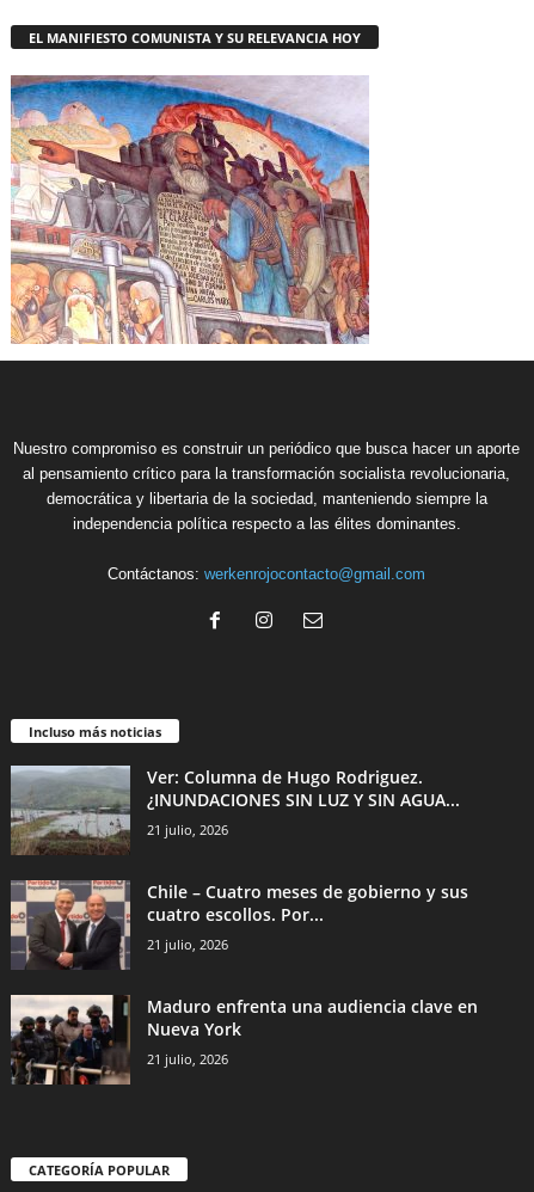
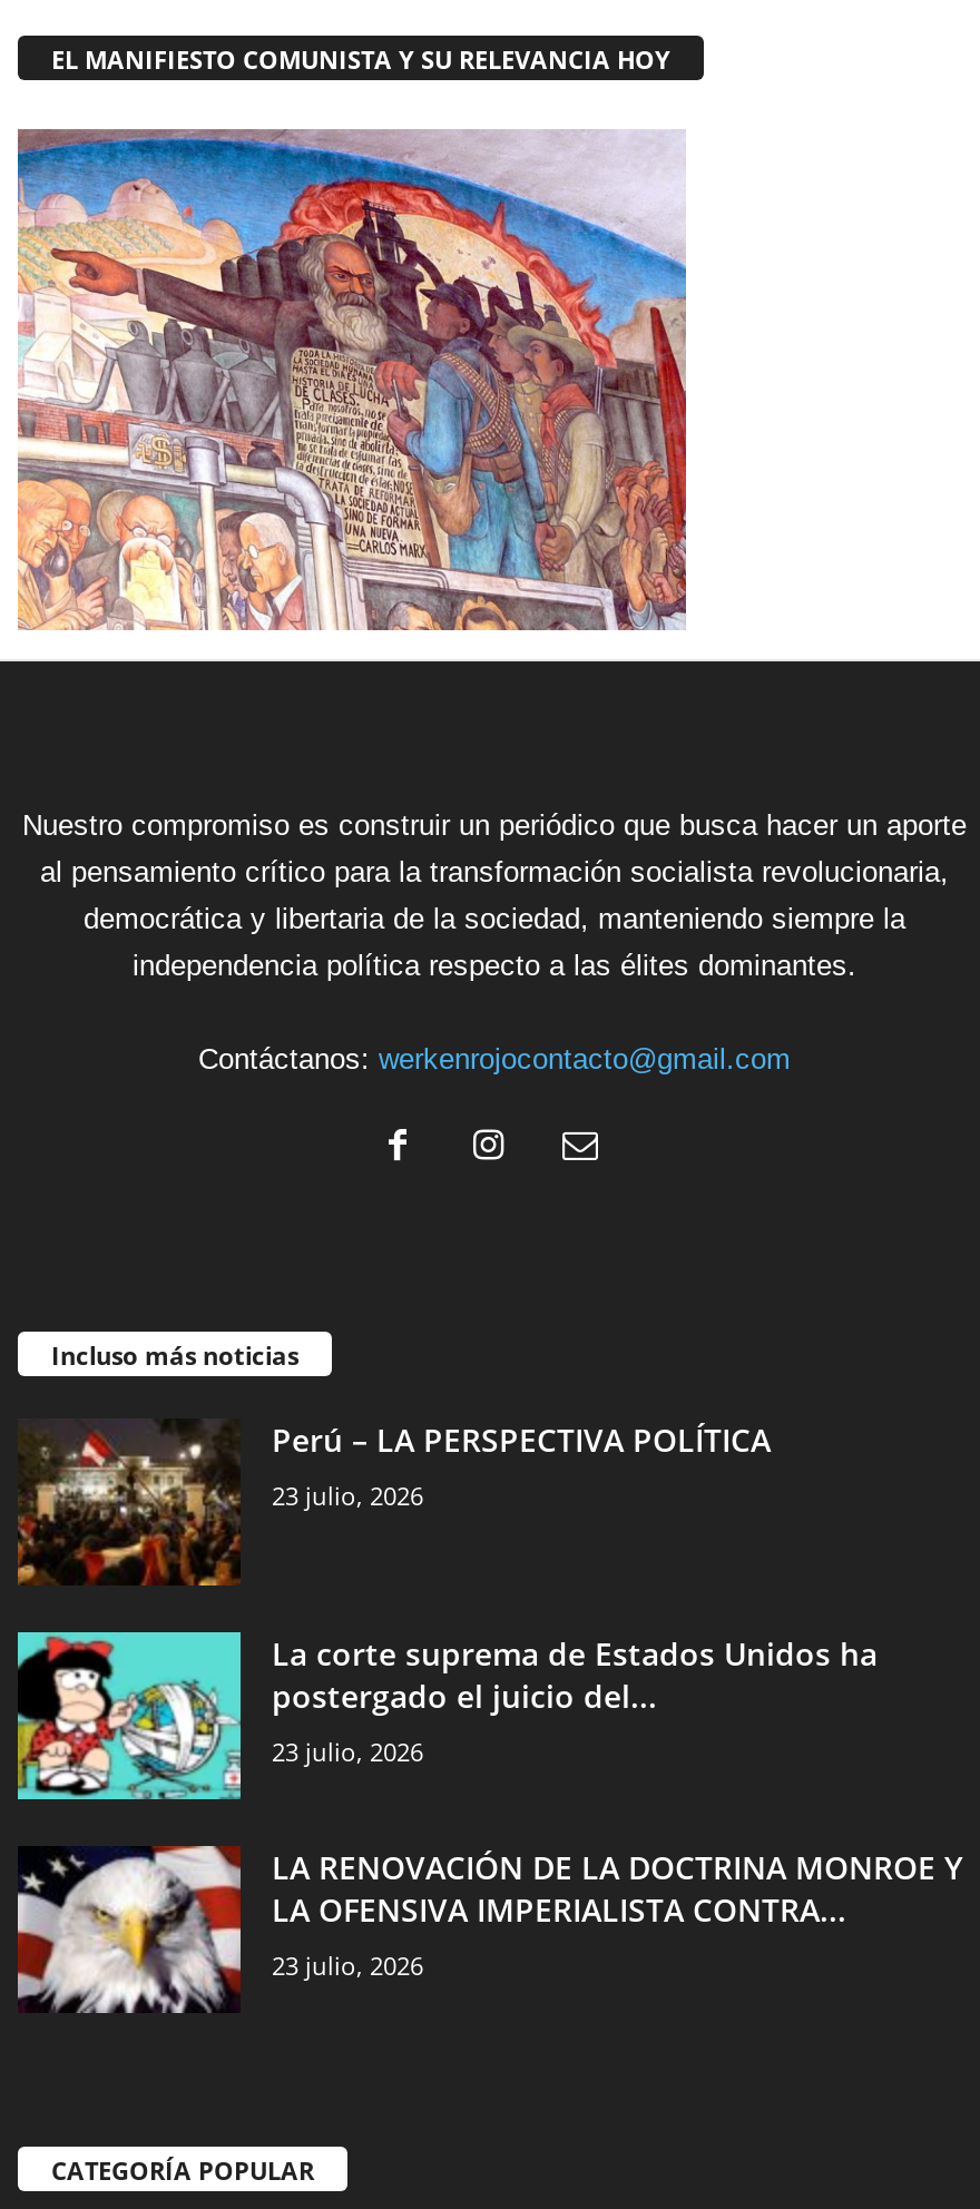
[10,764,460,856] [image] | Ver: Columna de Hugo Rodriguez. | ¿INUNDACIONES SIN LUZ Y SIN AGUA... | 21 julio, 2026 -> [18,1416,771,1588] [image] | Perú – LA PERSPECTIVA POLÍTICA | 23 julio, 2026
[10,879,468,971] [image] | Chile – Cuatro meses de gobierno y sus | cuatro escollos. Por... | 21 julio, 2026 -> [16,1630,878,1801] [image] | La corte suprema de Estados Unidos ha | postergado el juicio del... | 23 julio, 2026
[10,994,478,1086] [image] | Maduro enfrenta una audiencia clave en | Nueva York | 21 julio, 2026 -> [16,1844,962,2015] [image] | LA RENOVACIÓN DE LA DOCTRINA MONROE Y | LA OFENSIVA IMPERIALISTA CONTRA... | 23 julio, 2026

